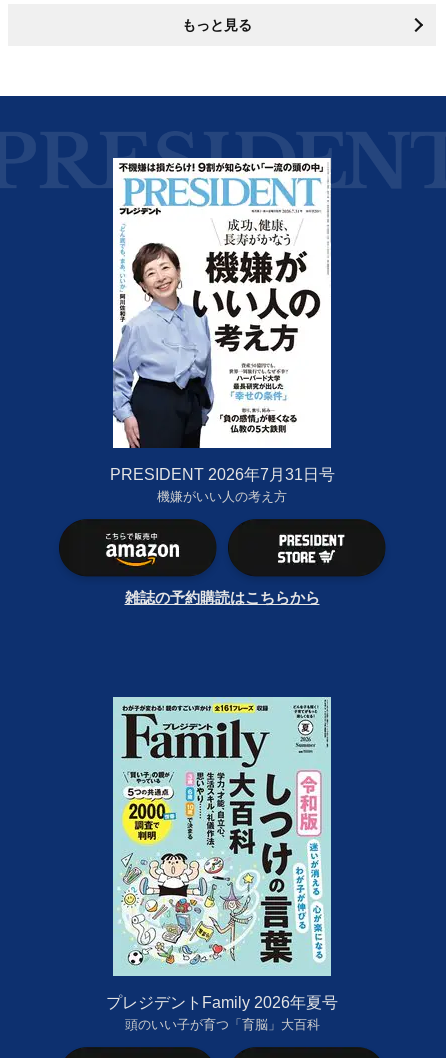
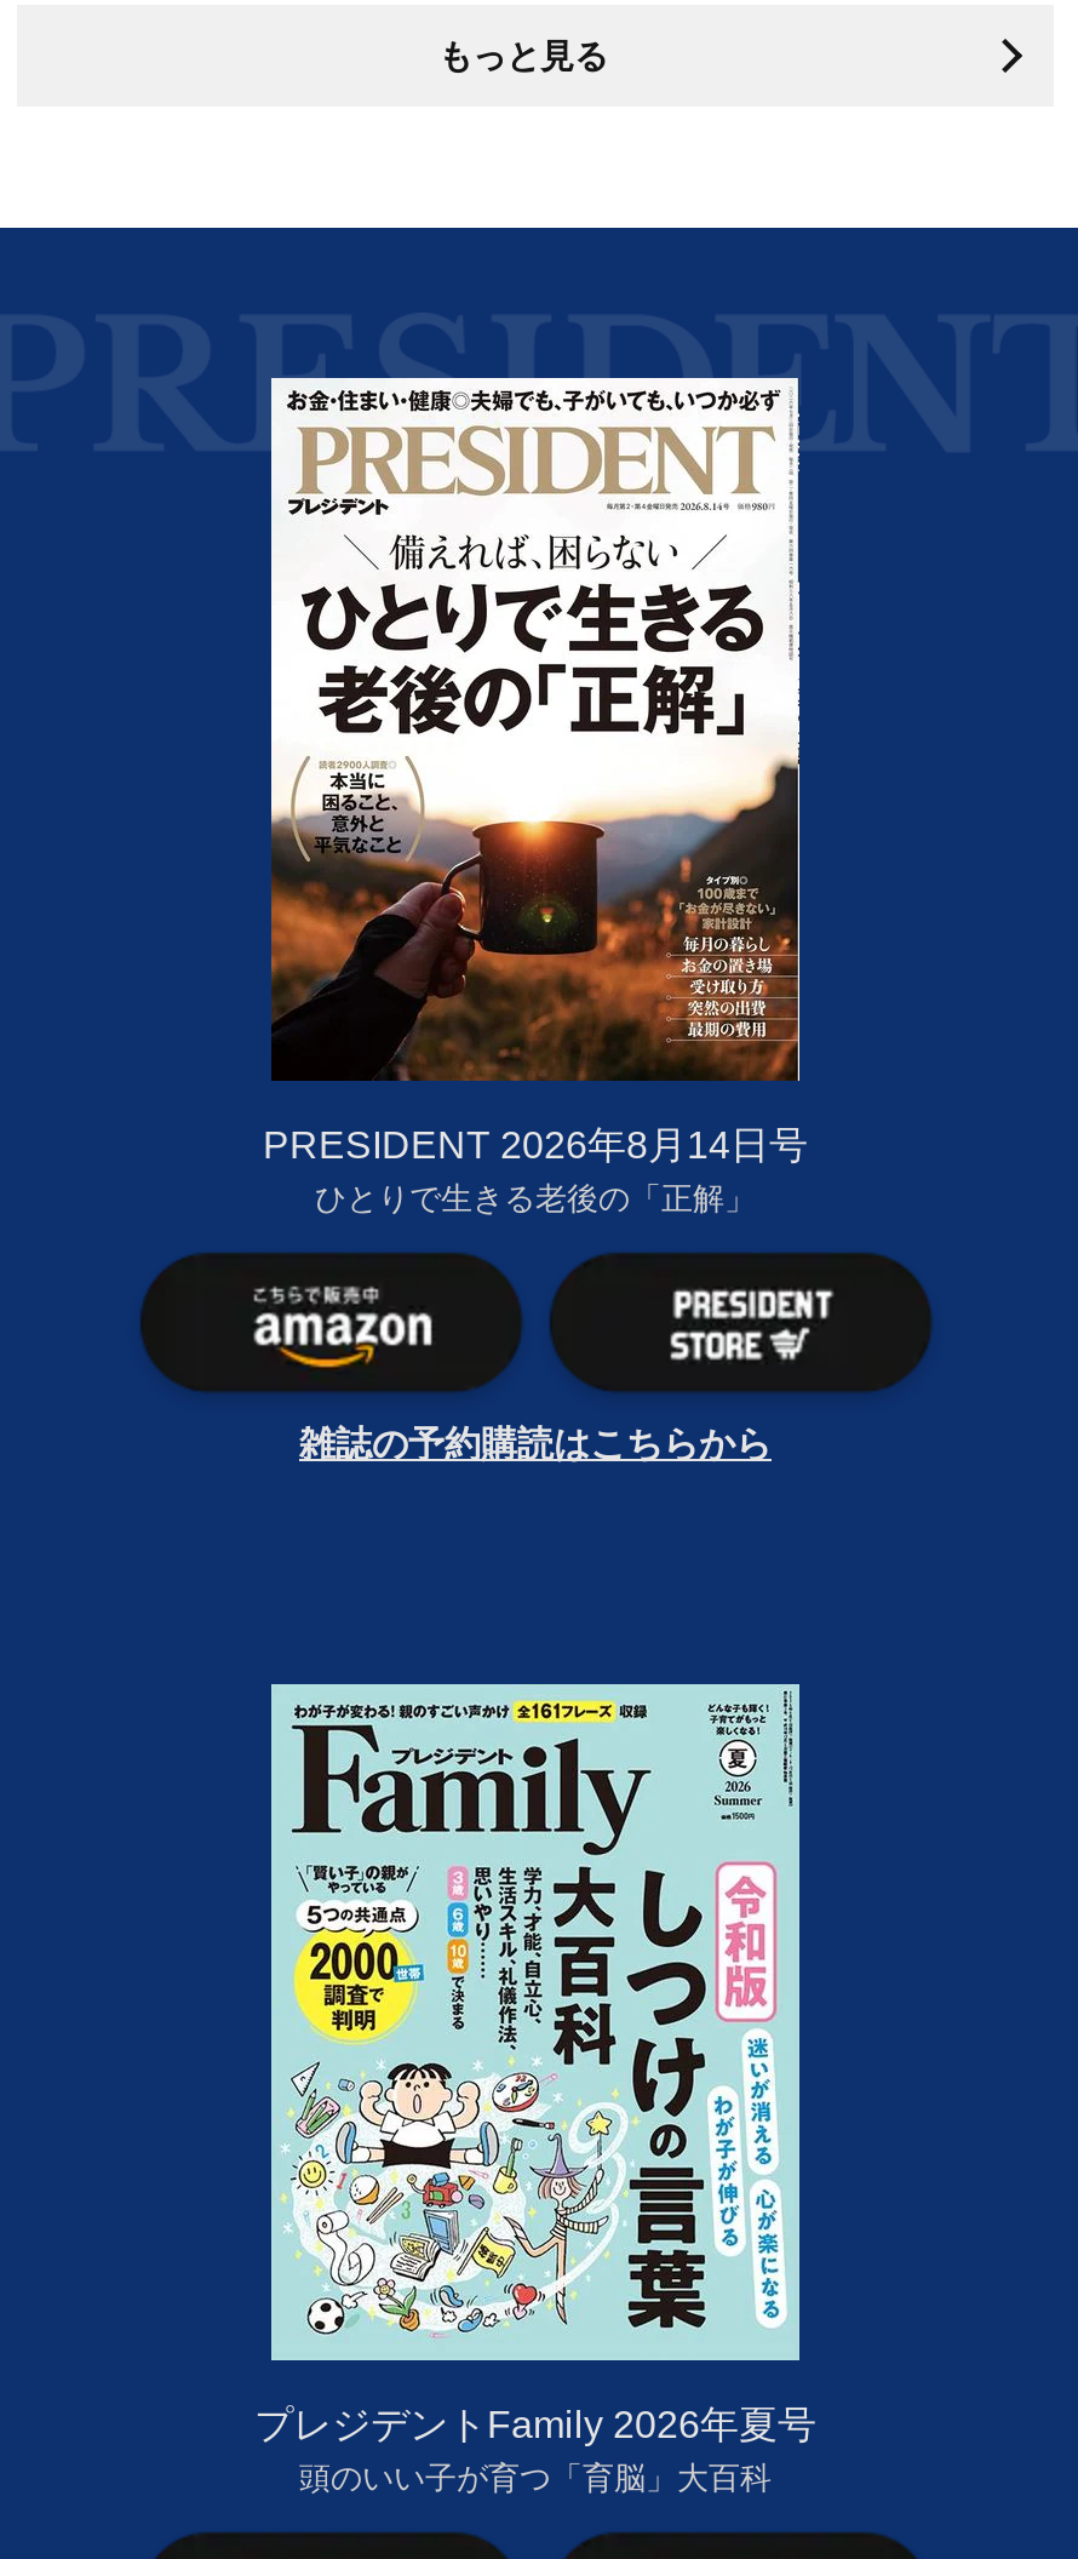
[109,161,334,504] [image] | PRESIDENT 2026年7月31日号 | 機嫌がいい人の考え方 -> [263,383,808,1216] [image] | PRESIDENT 2026年8月14日号 | ひとりで生きる老後の「正解」

